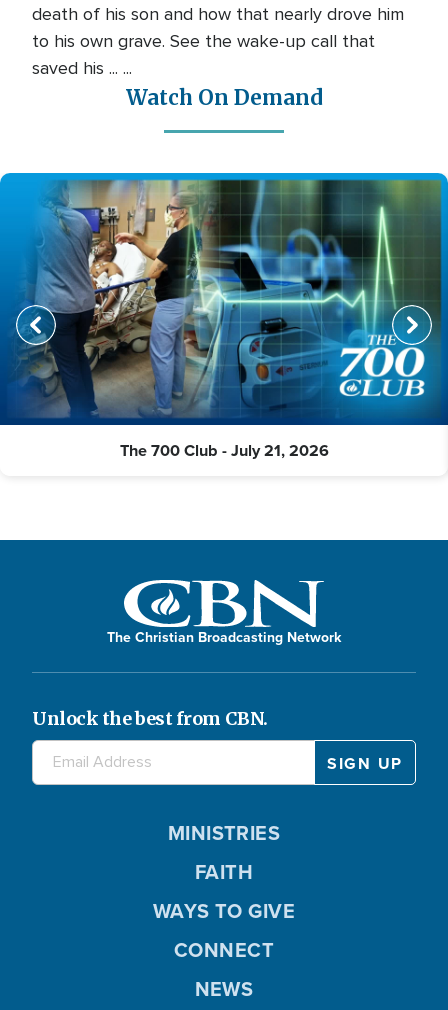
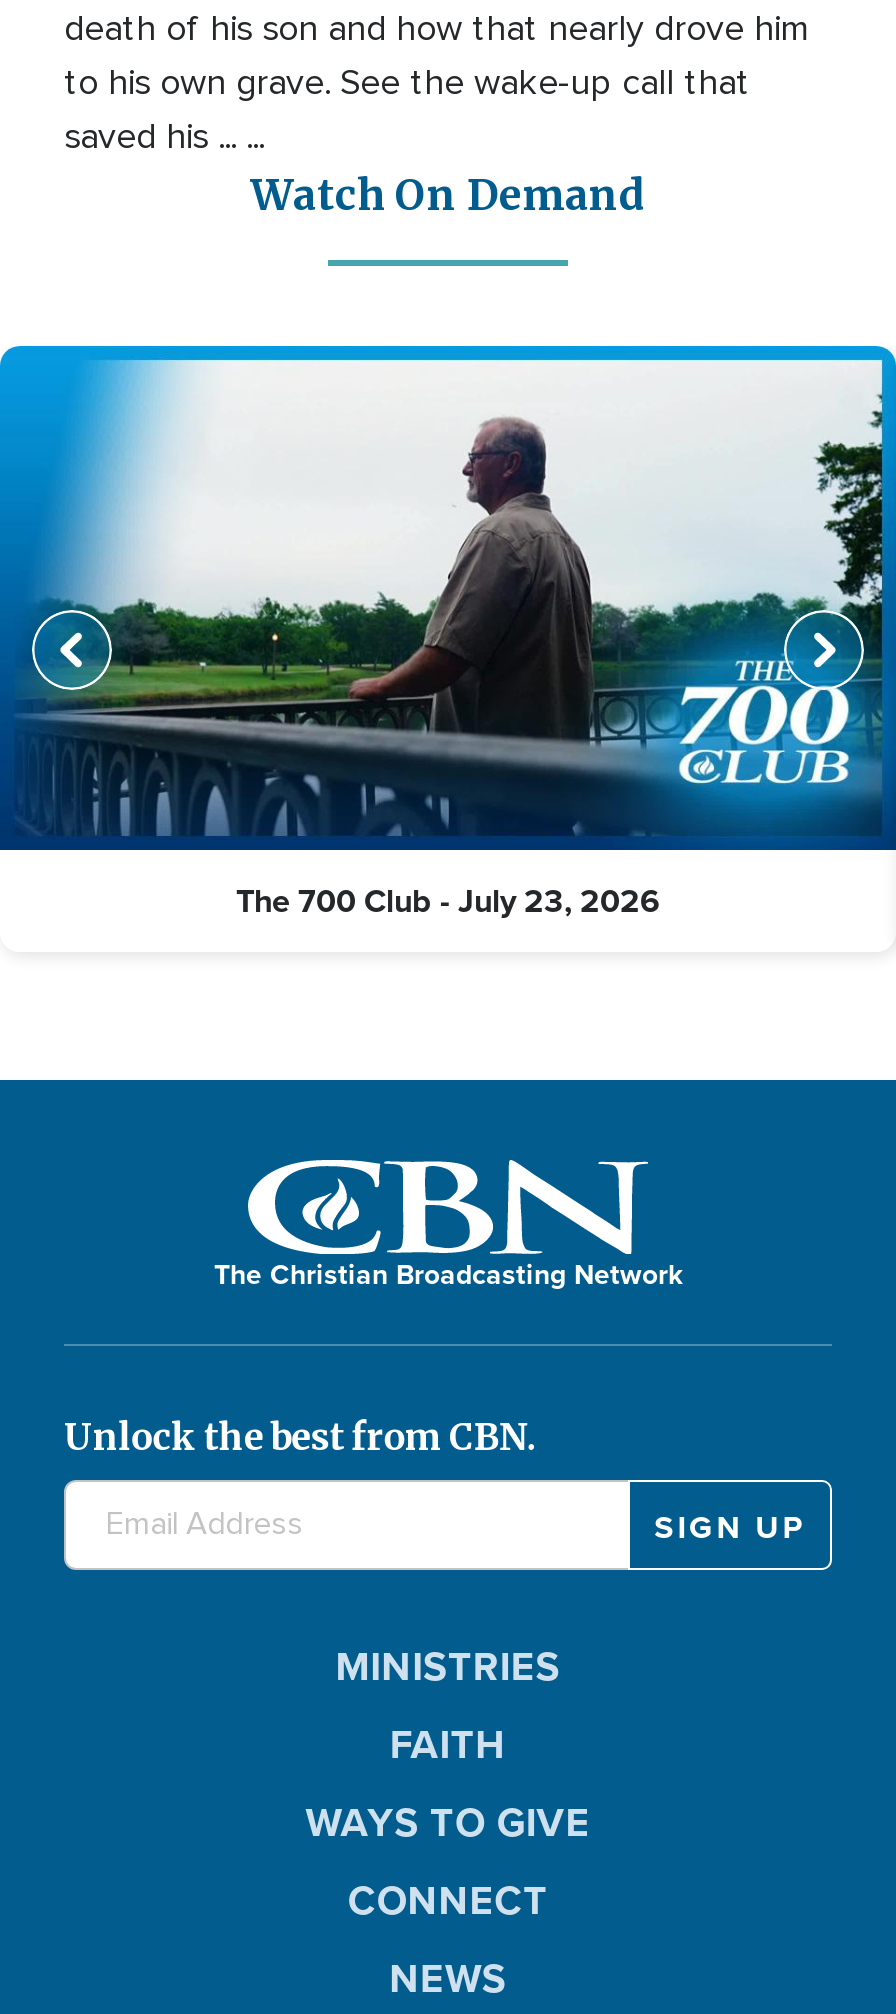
[10,179,442,462] [image] | The 700 Club - July 21, 2026 -> [20,358,884,924] [image] | The 700 Club - July 23, 2026

